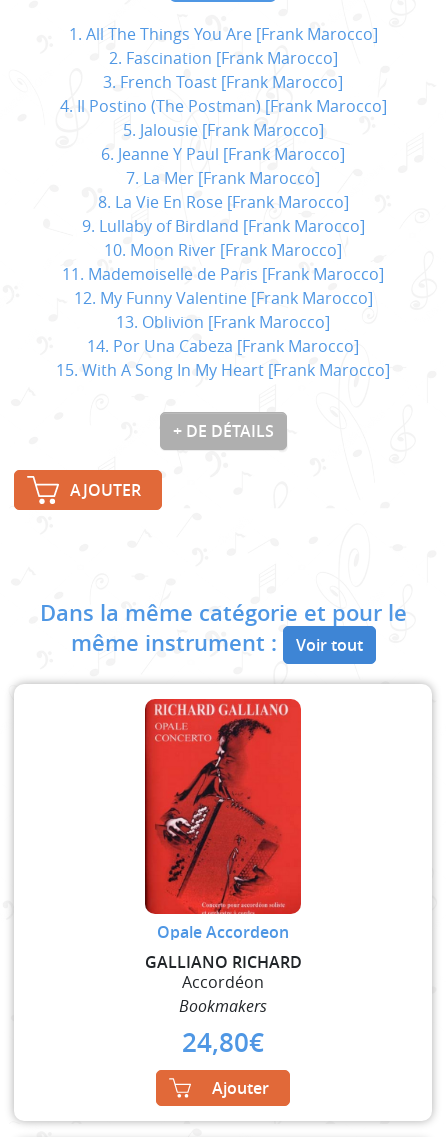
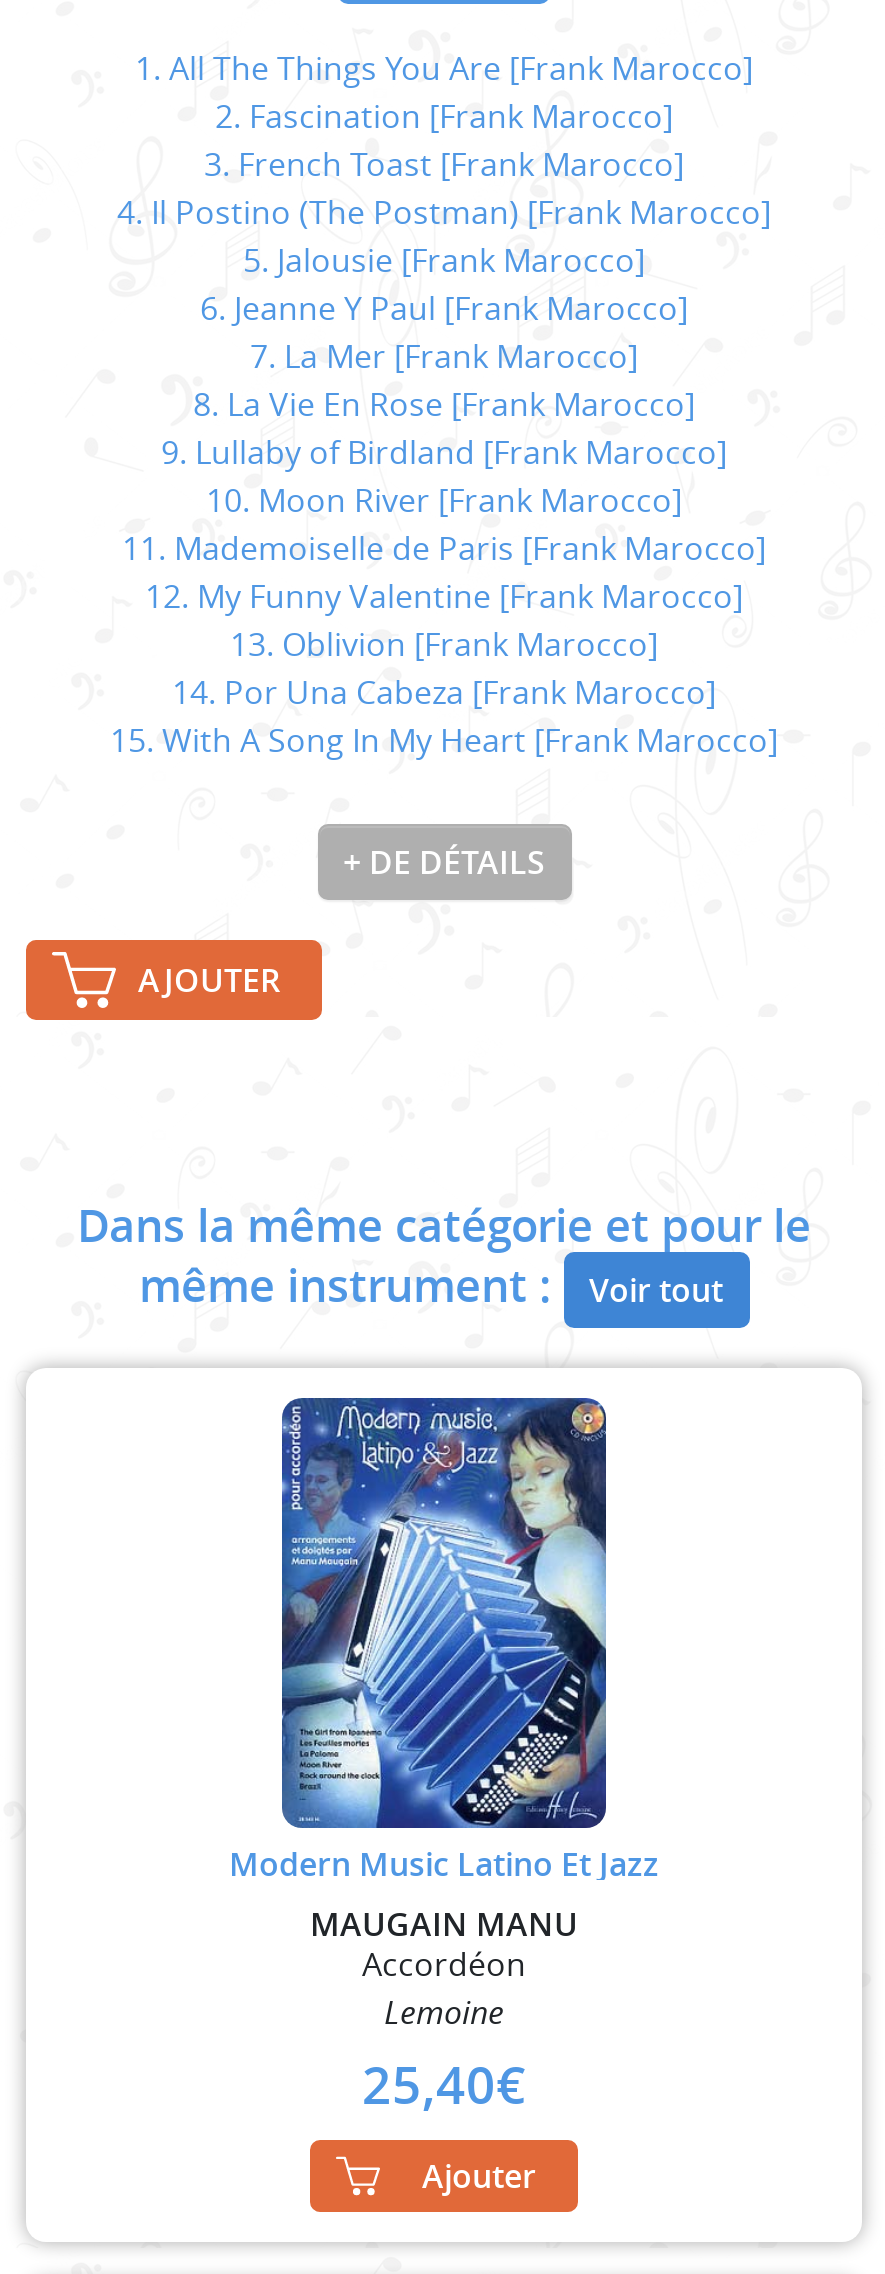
[142,698,304,973] [image] | Opale Accordeon | GALLIANO RICHARD -> [229,1396,659,1946] [image] | Modern Music Latino Et Jazz | MAUGAIN MANU
[179,995,267,1060] Bookmakers | 24,80€ -> [362,1990,526,2120] Lemoine | 25,40€

